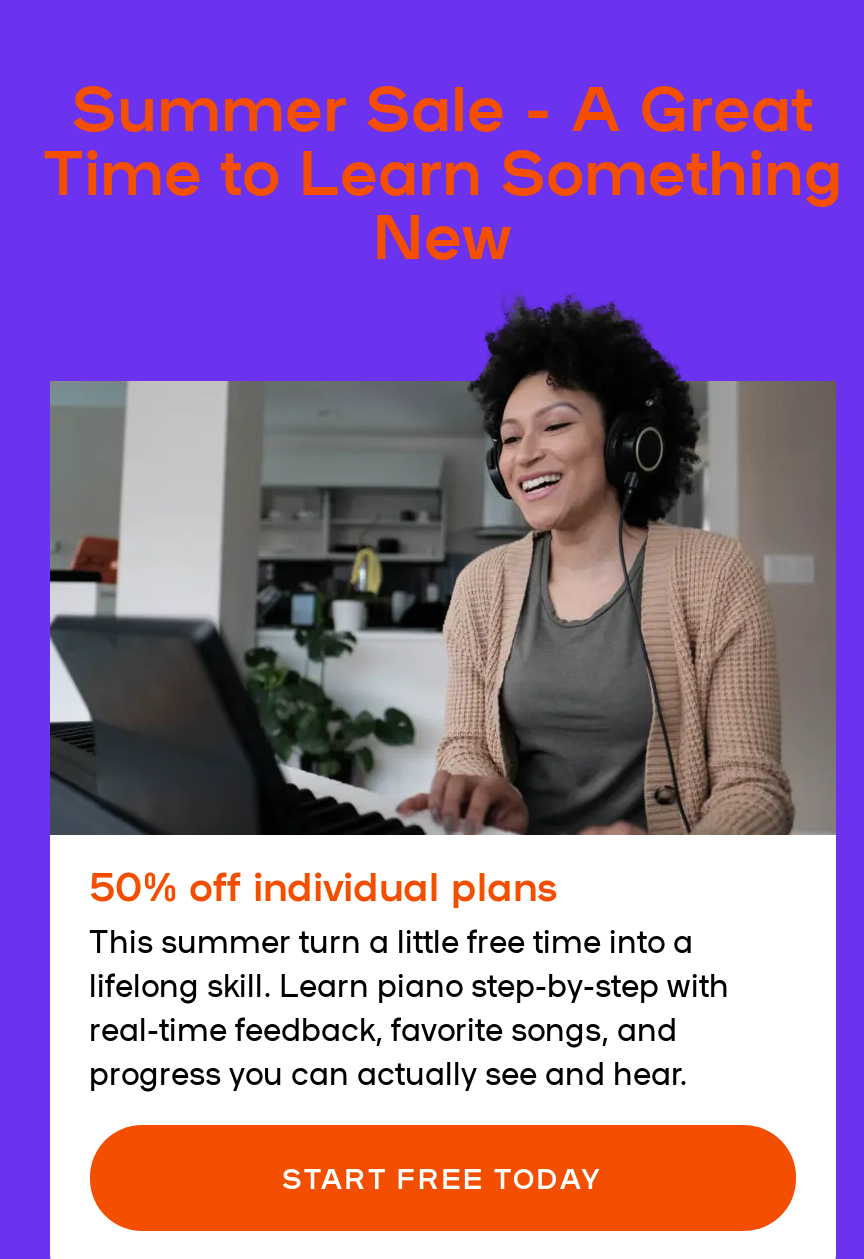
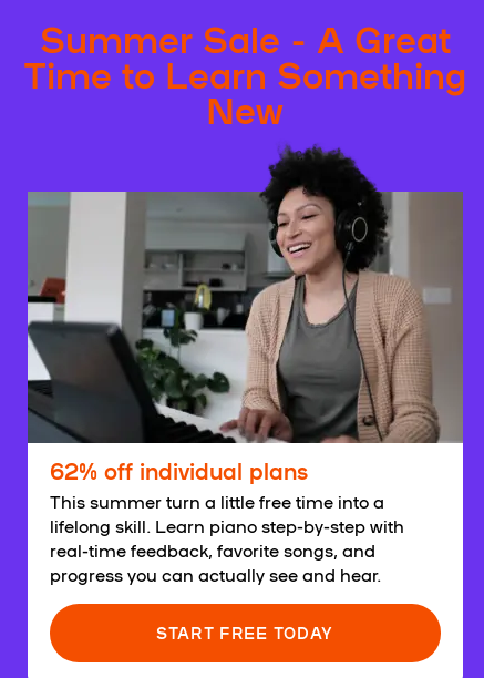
[89,854,557,910] 50% off individual plans -> [49,454,307,485] 62% off individual plans

